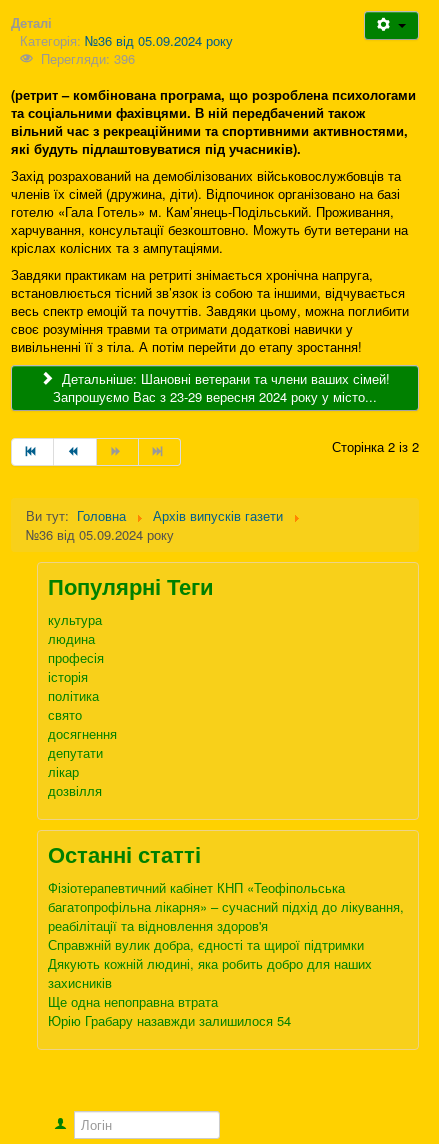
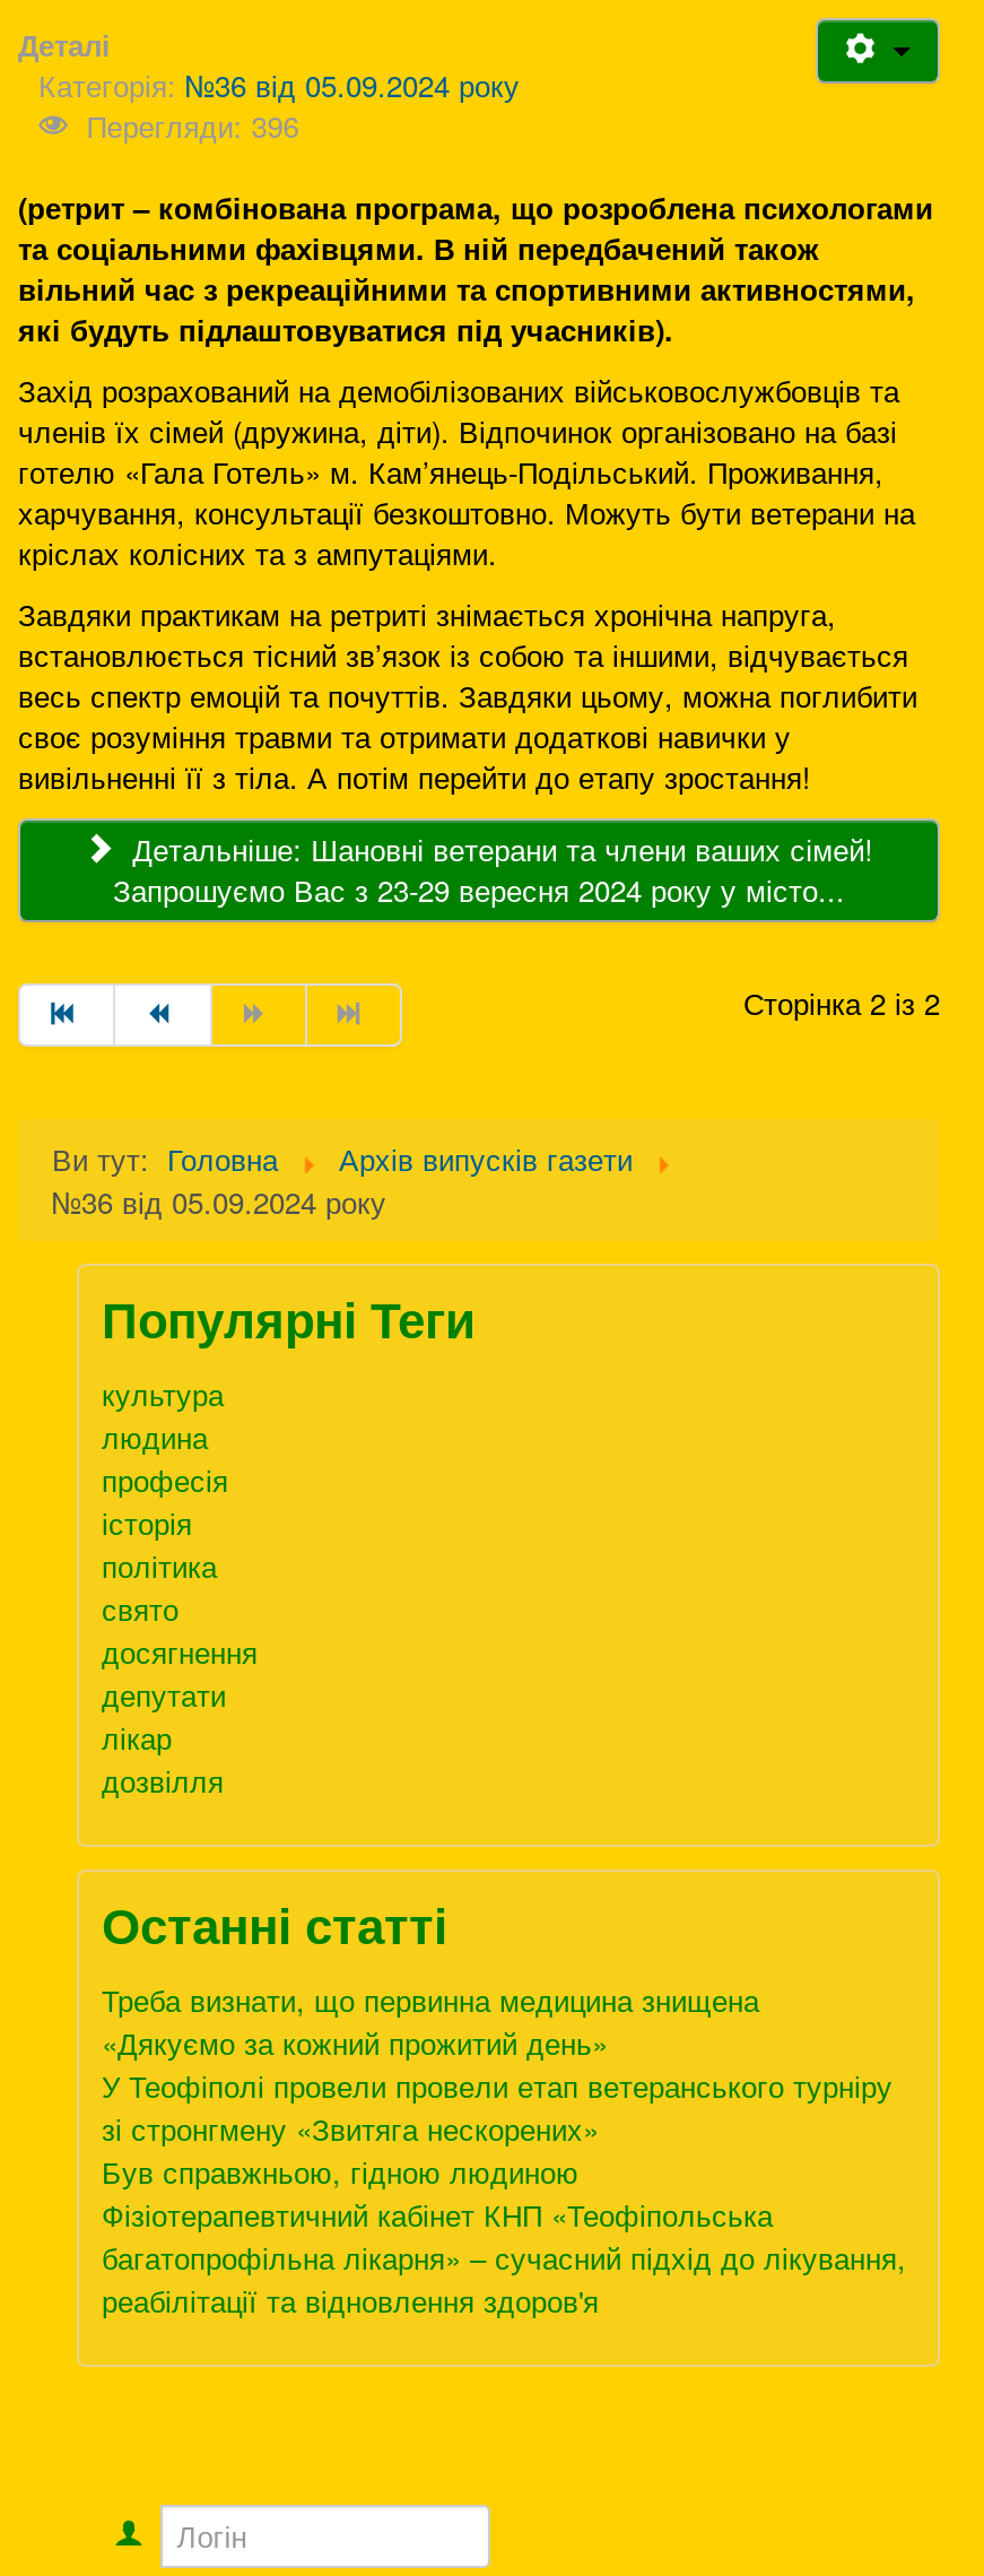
none -> [102,1977,892,2192] Треба визнати, що первинна медицина знищена | «Дякуємо за кожний прожитий день» | У Теофіполі провели провели етап ветеранського турніру | зі стронгмену «Звитяга нескорених» | Був справжньою, гідною людиною
moved [48,878,404,935] -> [102,2192,906,2321]: Фізіотерапевтичний кабінет КНП «Теофіпольська | багатопрофільна лікарня» – сучасний підхід до лікування, | реабілітації та відновлення здоров'я
[48,935,372,1030] Справжній вулик добра, єдності та щирої підтримки | Дякують кожній людині, яка робить добро для наших | захисників | Ще одна непоправна втрата | Юрію Грабару назавжди залишилося 54 -> none

